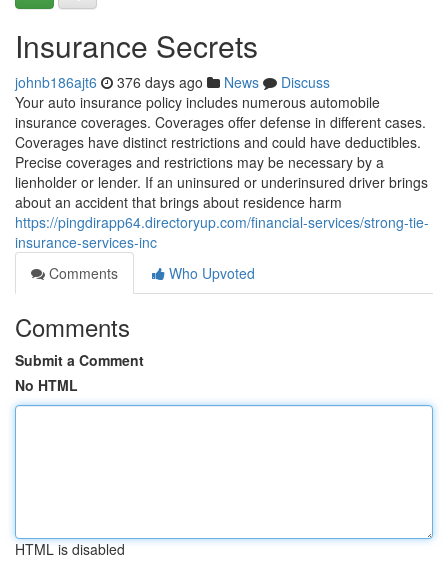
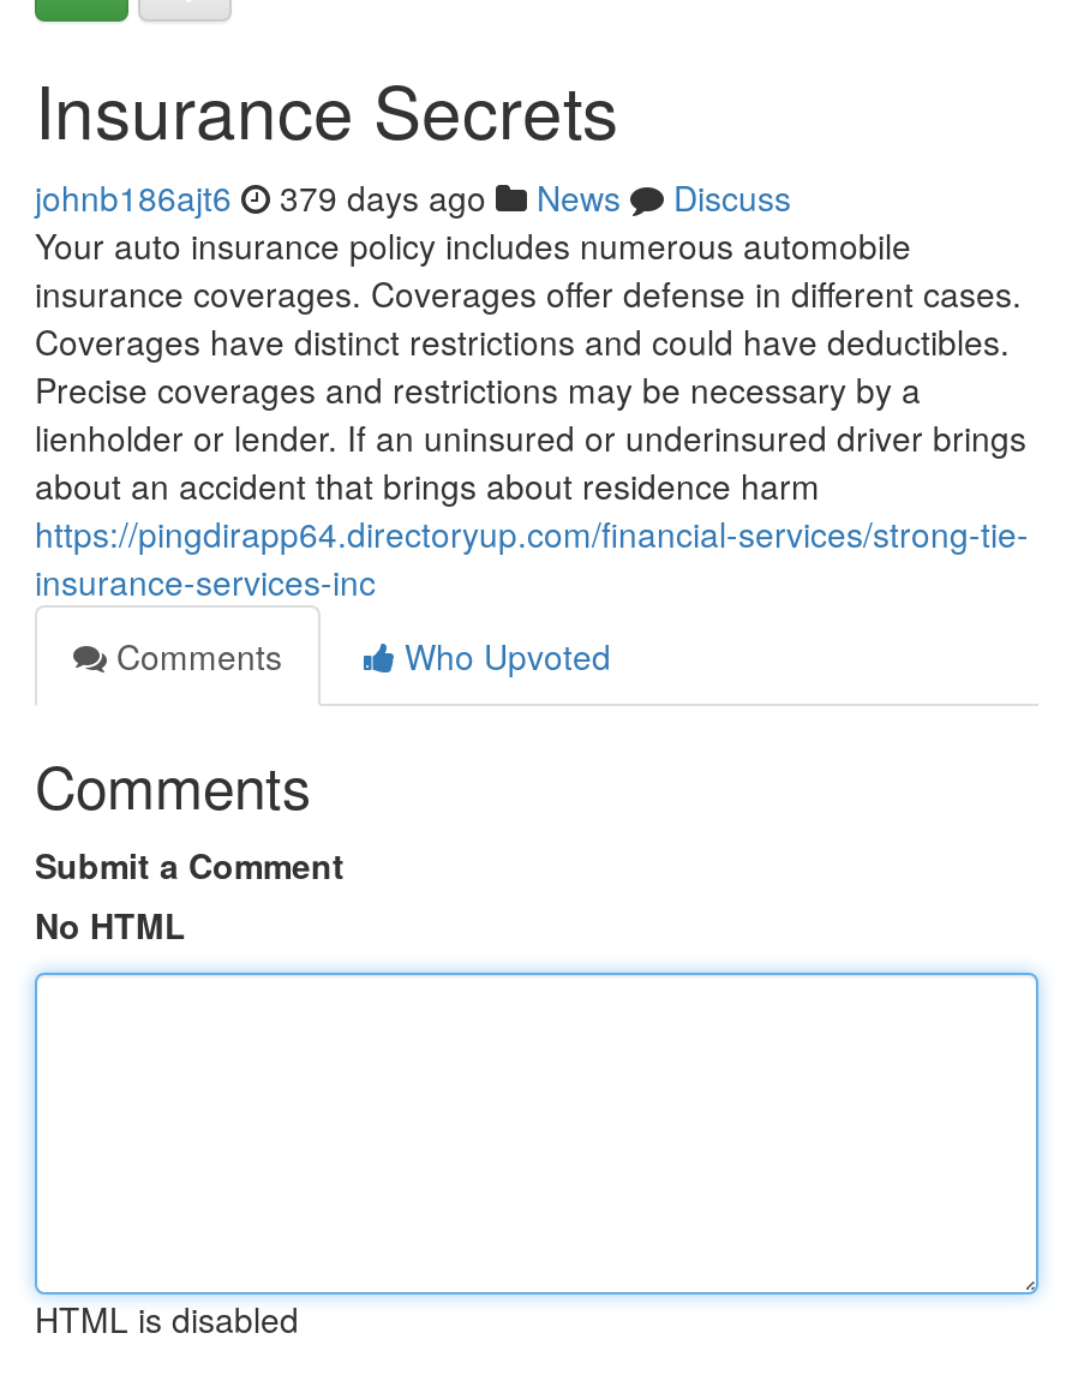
[15,72,330,92] johnb186ajt6 376 days ago News Discuss -> [35,173,791,221] johnb186ajt6 379 days ago News Discuss

